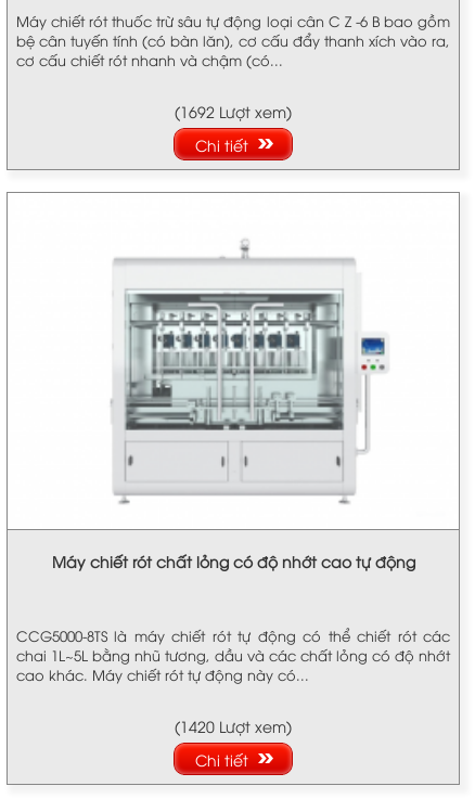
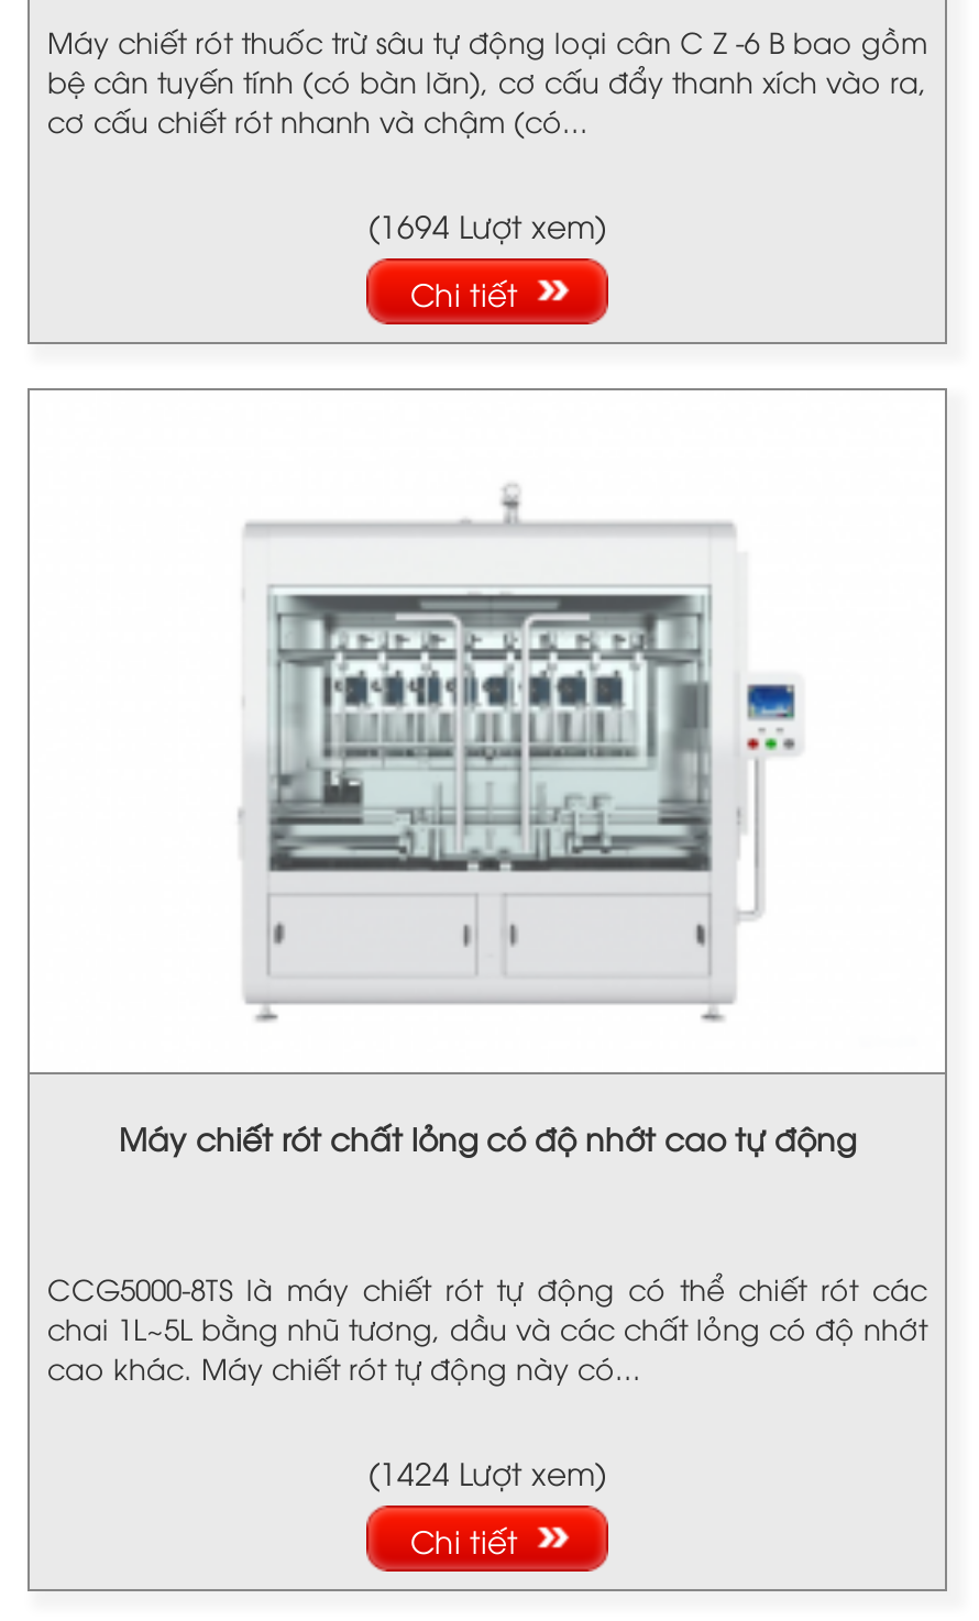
[175,101,292,122] (1692 Lượt xem) -> [369,204,606,246] (1694 Lượt xem)
[175,716,292,736] (1420 Lượt xem) -> [369,1451,606,1493] (1424 Lượt xem)

